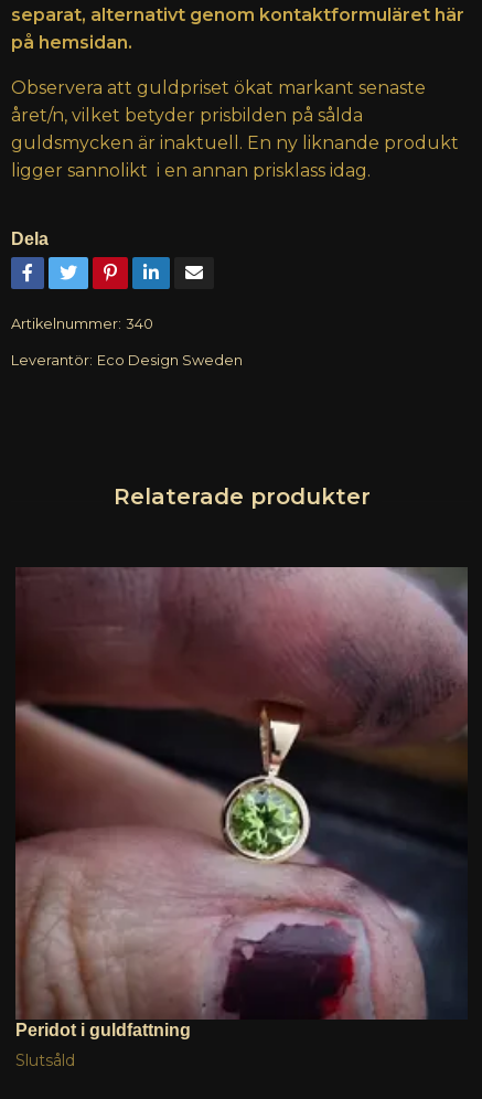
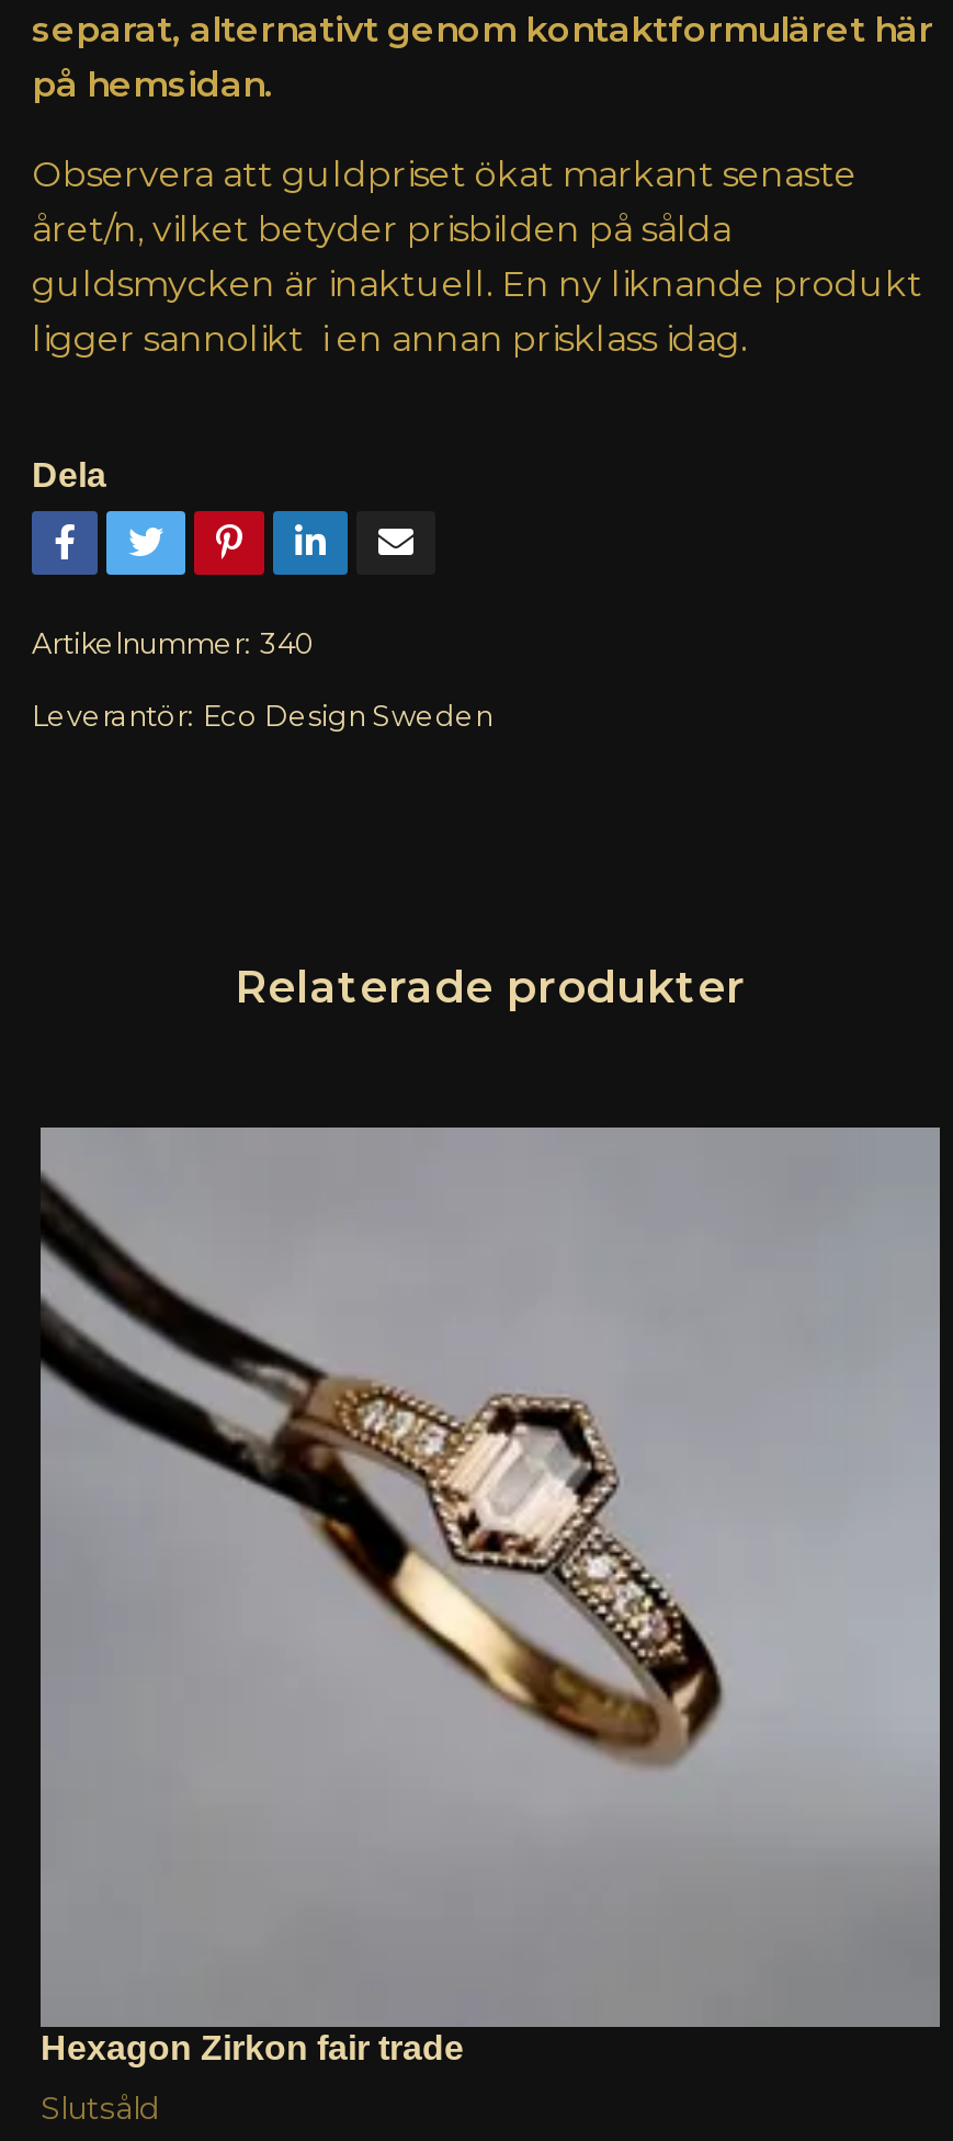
[14,567,469,1039] [image] | Peridot i guldfattning -> [38,1125,942,2065] [image] | Hexagon Zirkon fair trade

